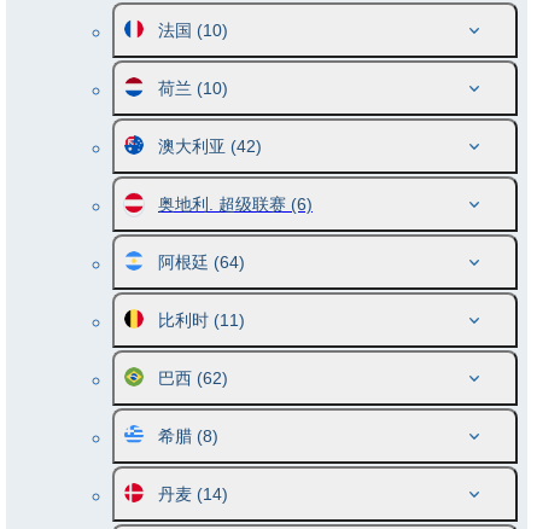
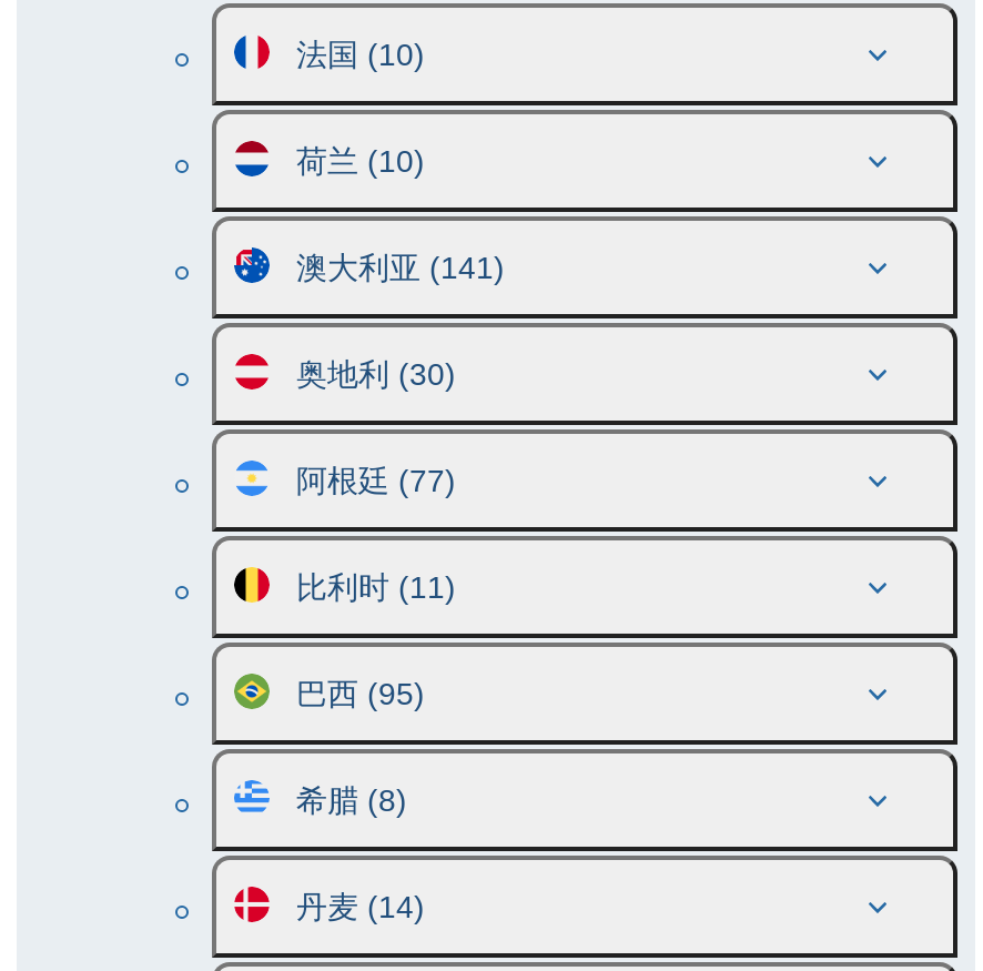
[158,136,262,156] 澳大利亚(42) -> [296,250,505,285] 澳大利亚(141)
[158,194,313,214] 奥地利. 超级联赛(6) -> [296,356,456,392] 奥地利(30)
[158,252,245,272] 阿根廷(64) -> [296,463,456,498] 阿根廷(77)
[158,368,228,388] 巴西(62) -> [296,676,425,711] 巴西(95)

